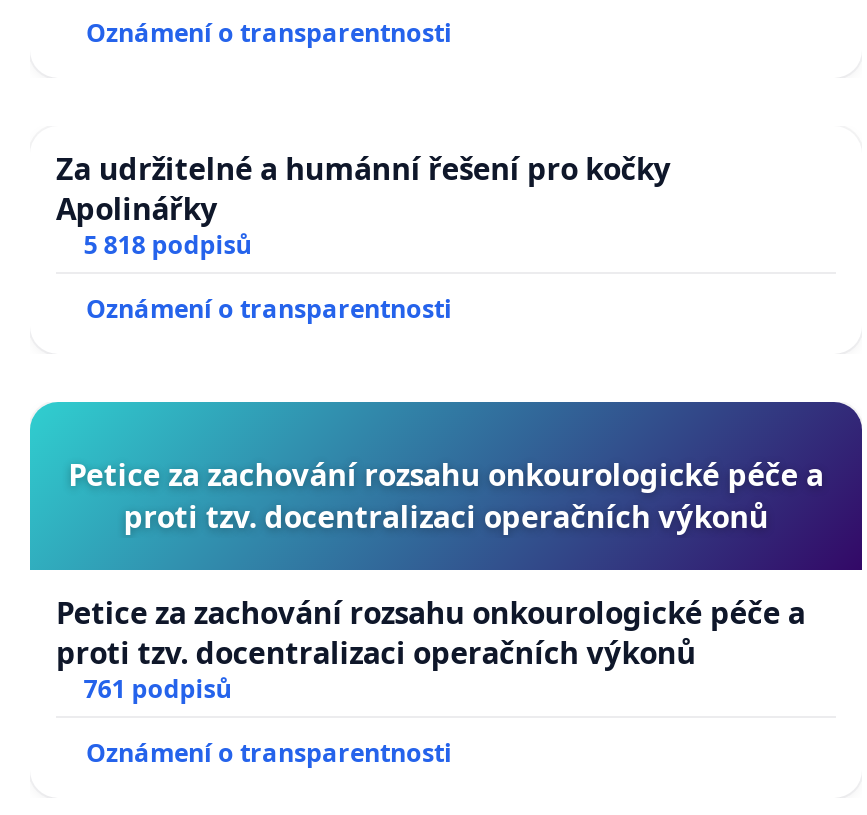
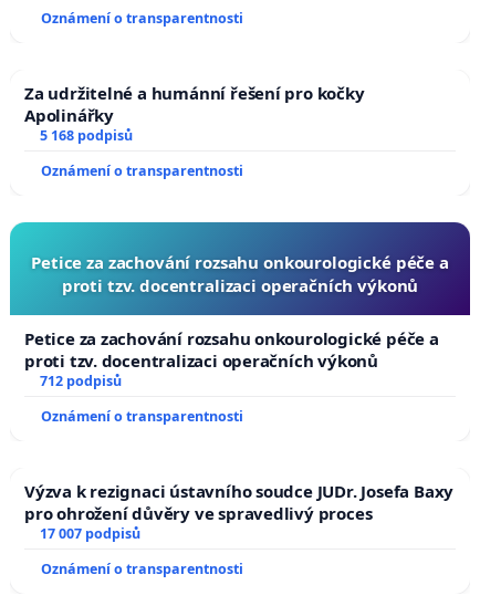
[84,229,252,263] 5 818 podpisů -> [40,126,132,145] 5 168 podpisů
[84,673,232,707] 761 podpisů -> [24,372,454,543] 712 podpisů | Oznámení o transparentnosti | Výzva k rezignaci ústavního soudce JUDr. Josefa Baxy | pro ohrožení důvěry ve spravedlivý proces | 17 007 podpisů

